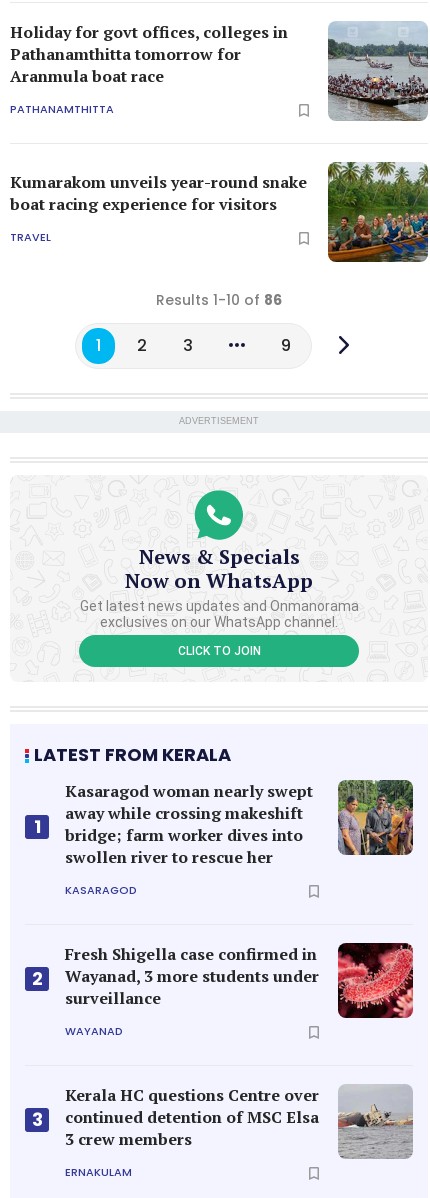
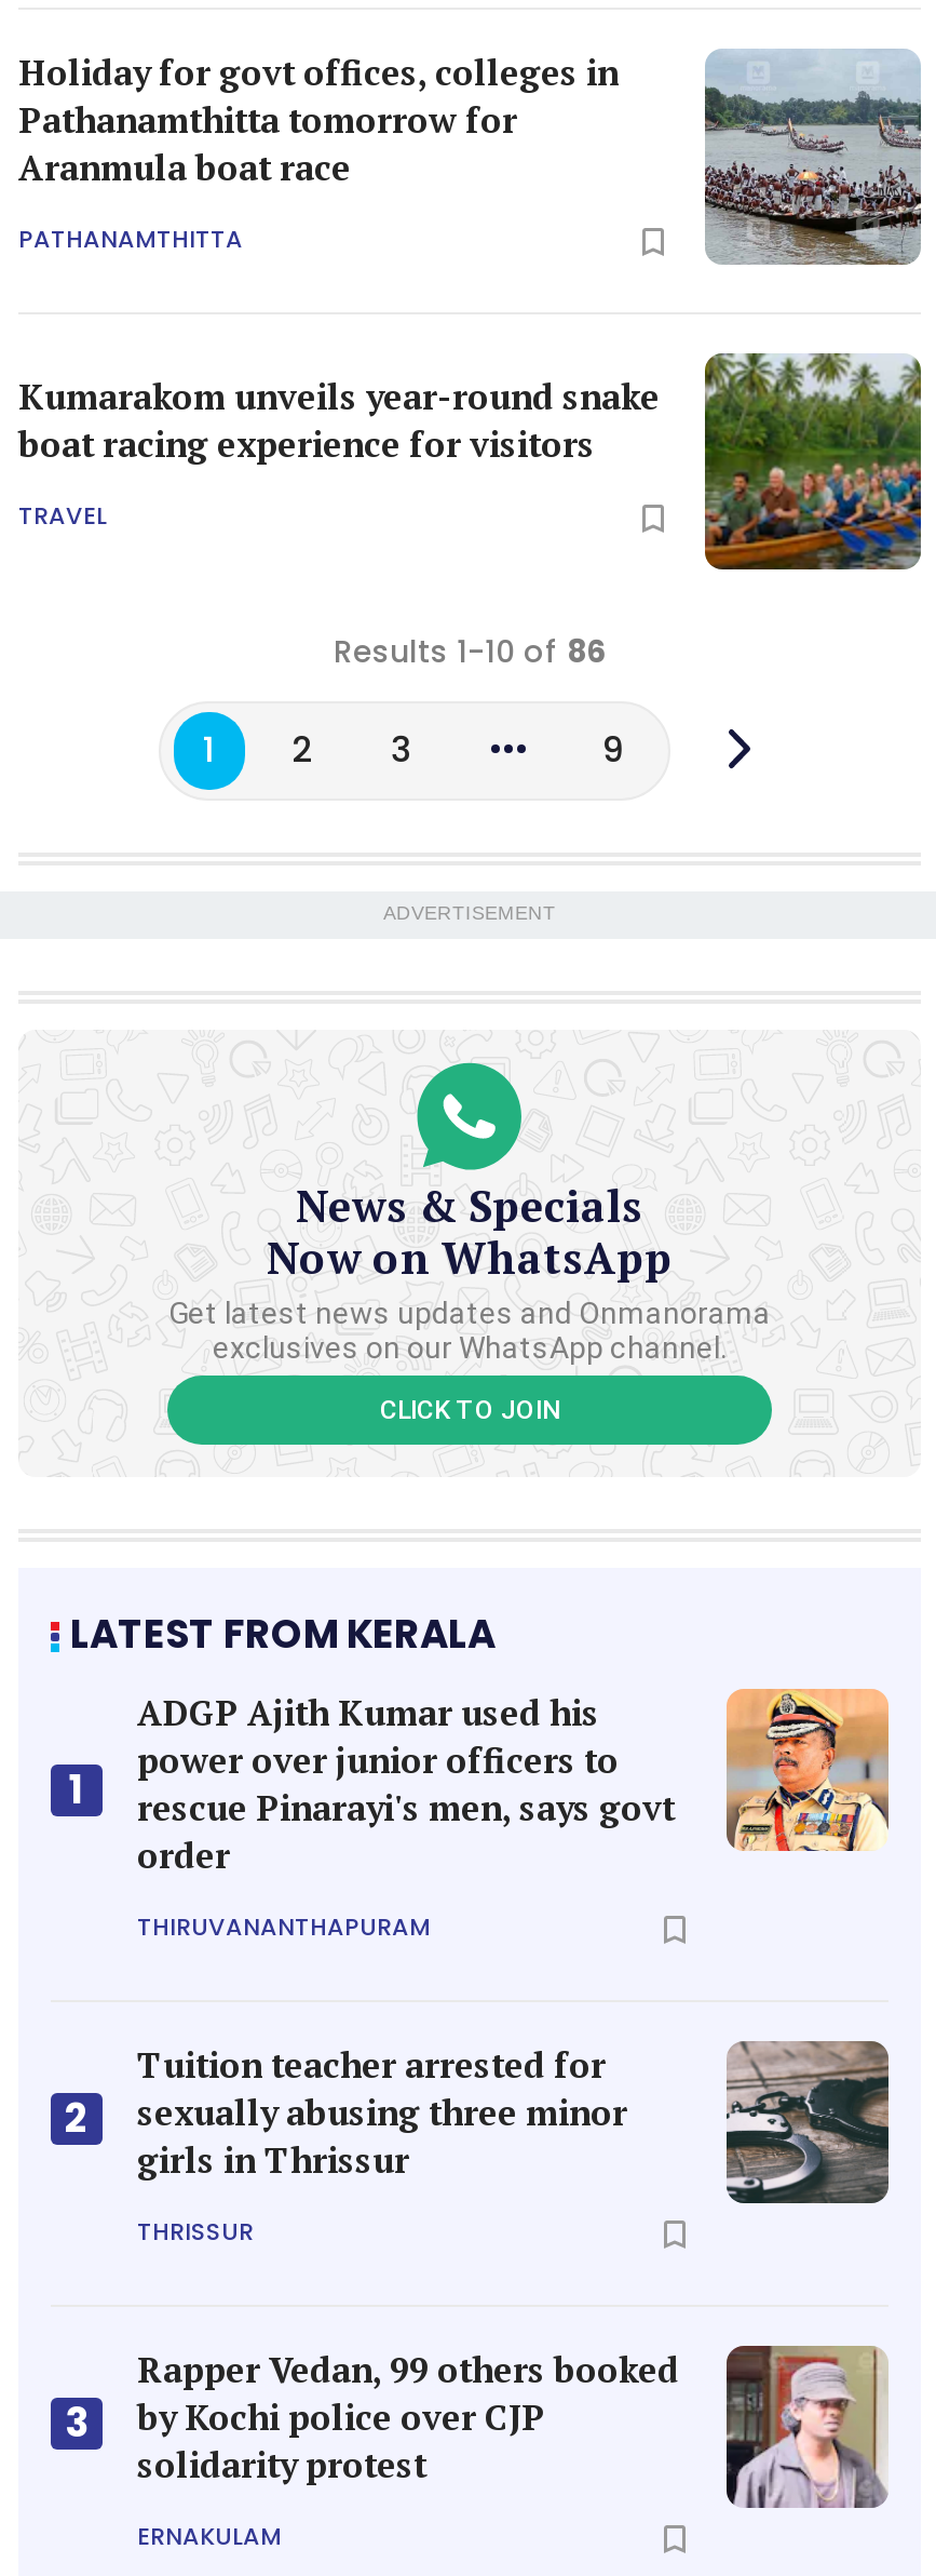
[65,779,414,868] [image] | Kasaragod woman nearly swept | away while crossing makeshift | bridge; farm worker dives into | swollen river to rescue her -> [137,1687,891,1879] [image] | ADGP Ajith Kumar used his | power over junior officers to | rescue Pinarayi's men, says govt | order
[65,882,137,898] KASARAGOD -> [137,1910,431,1945] THIRUVANANTHAPURAM
[65,943,319,1009] Fresh Shigella case confirmed in | Wayanad, 3 more students under | surveillance -> [137,2041,627,2184] Tuition teacher arrested for | sexually abusing three minor | girls in Thrissur
[337,942,414,1019] [image] -> [724,2039,891,2205] [image]
[65,1023,123,1039] WAYANAD -> [137,2215,254,2249] THRISSUR
[65,1084,413,1158] [image] | Kerala HC questions Centre over | continued detention of MSC Elsa | 3 crew members -> [137,2344,886,2508] [image] | Rapper Vedan, 99 others booked | by Kochi police over CJP | solidarity protest

